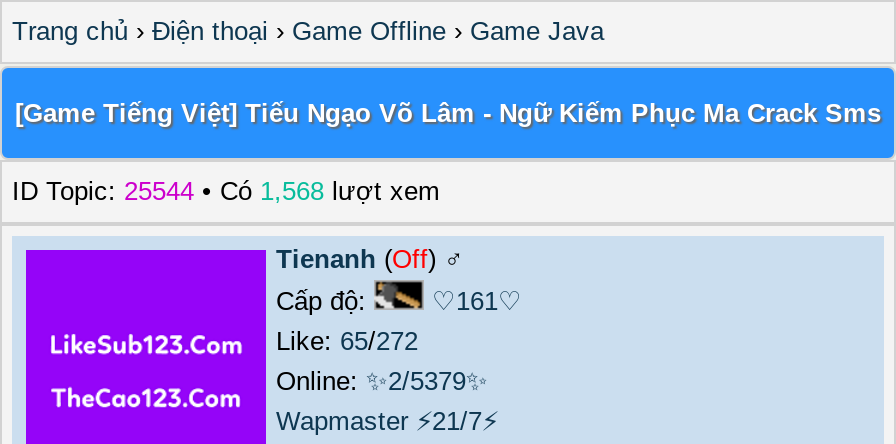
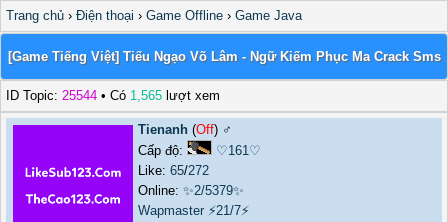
[12,177,440,207] ID Topic: 25544 • Có 1,568 lượt xem -> [6,88,220,103] ID Topic: 25544 • Có 1,565 lượt xem

